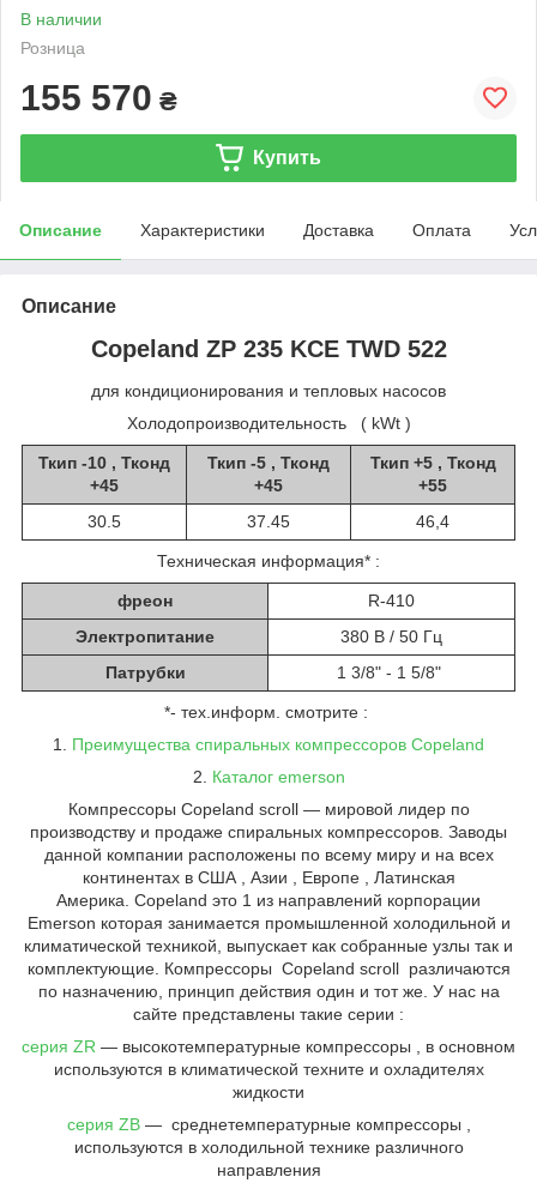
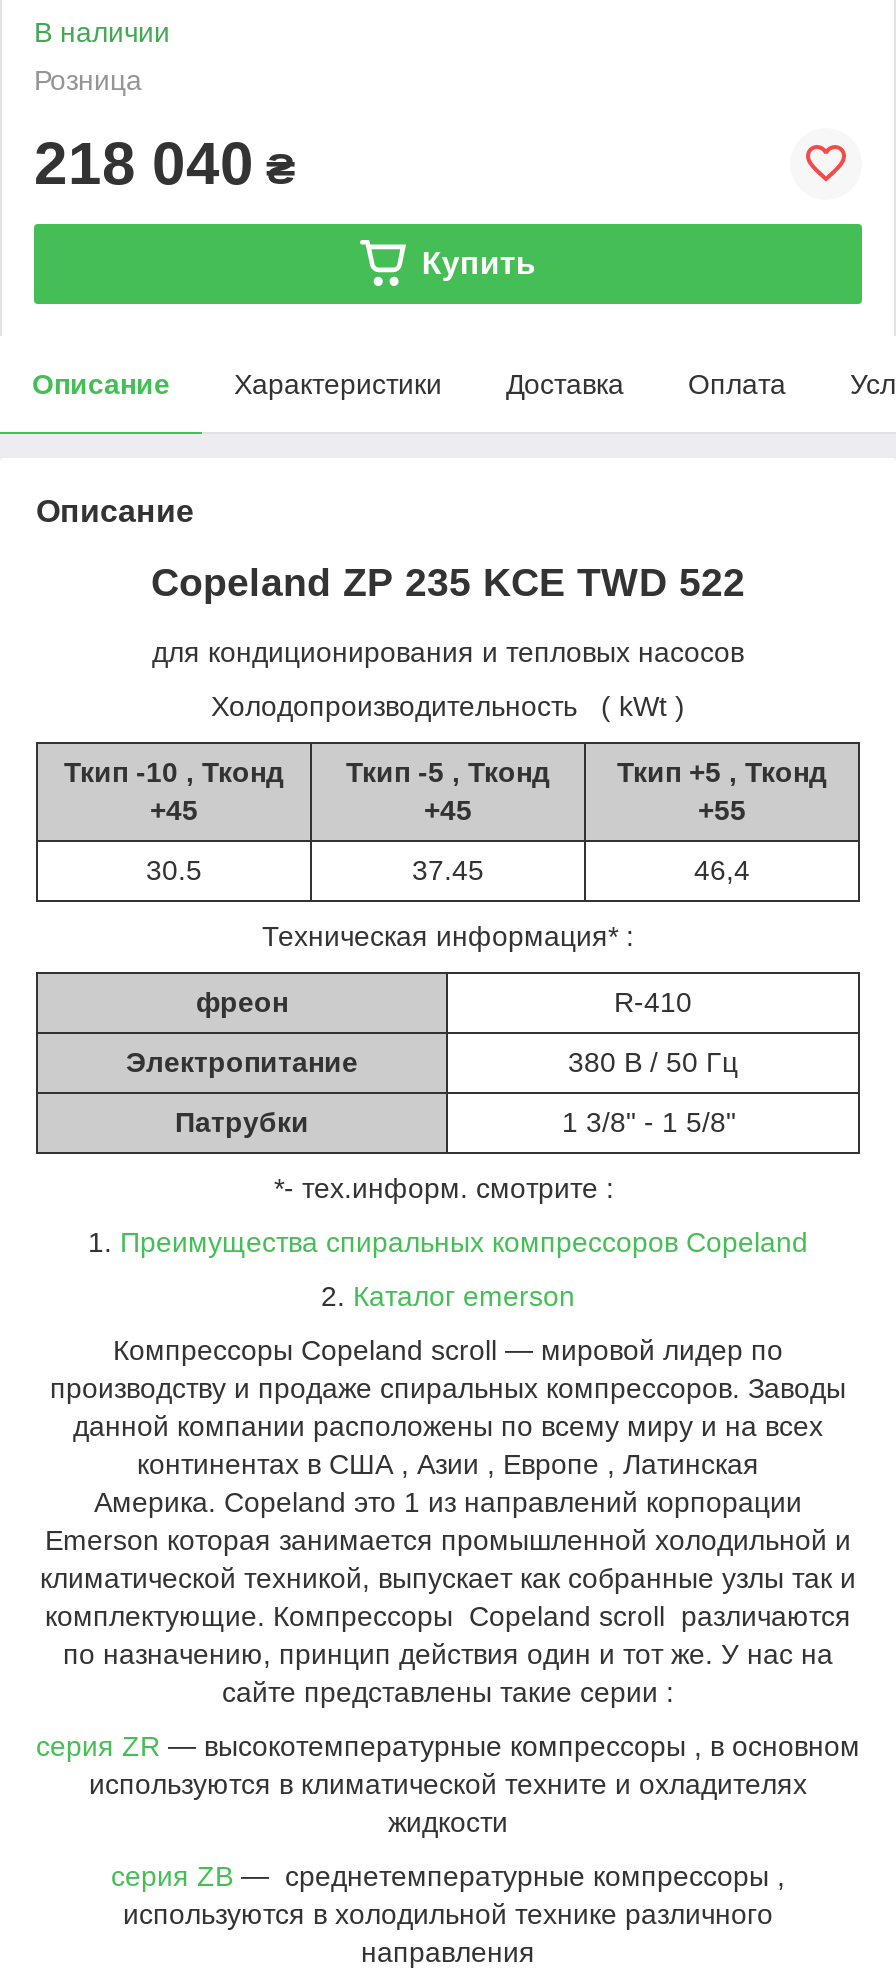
[20,78,177,117] 155 570 ₴ -> [34,130,296,196] 218 040 ₴

